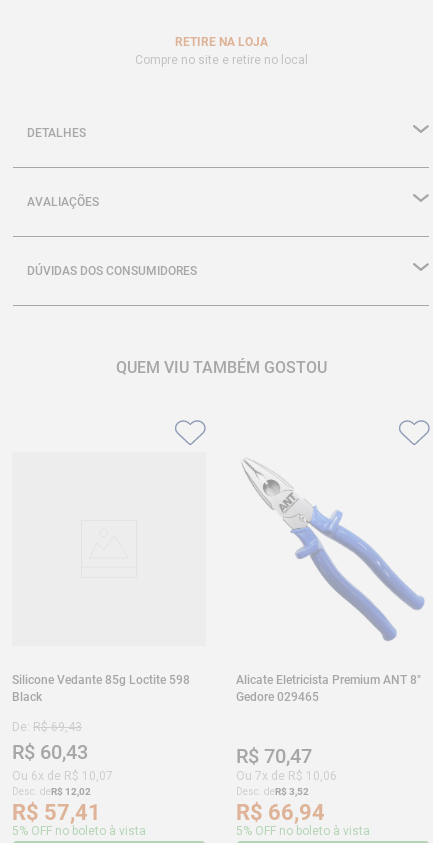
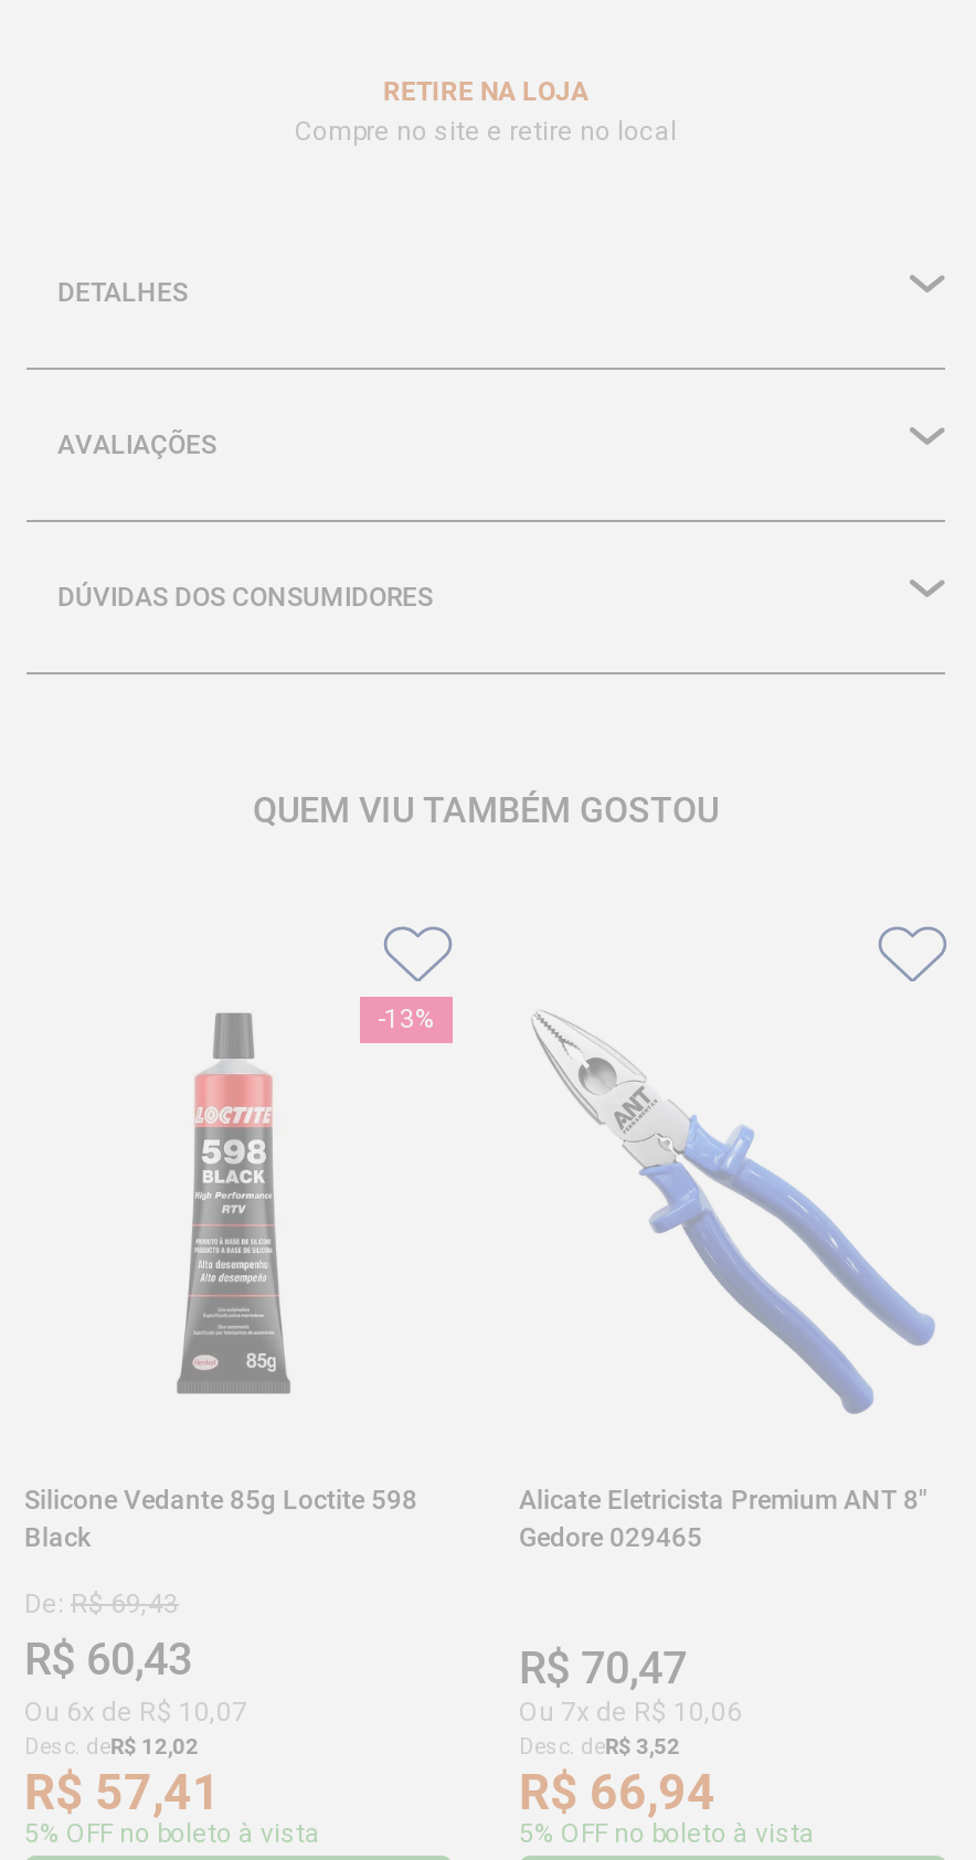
none -> [174,1004,435,1396] [image] | -13%

